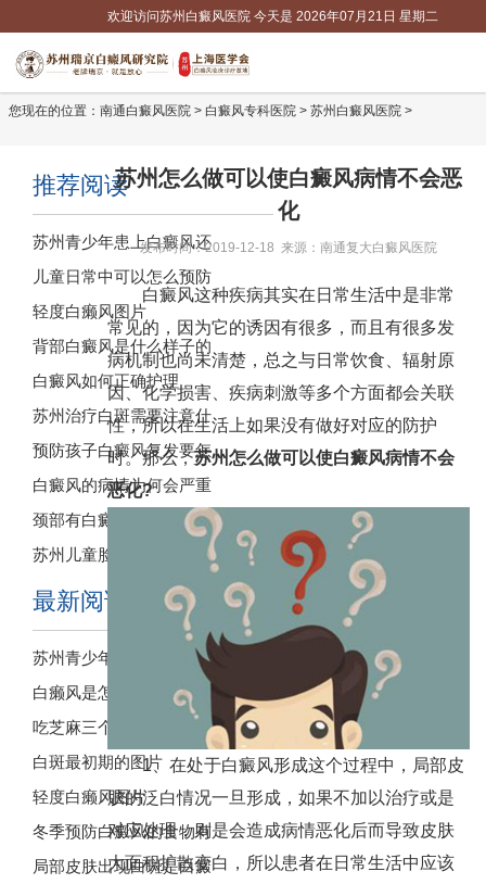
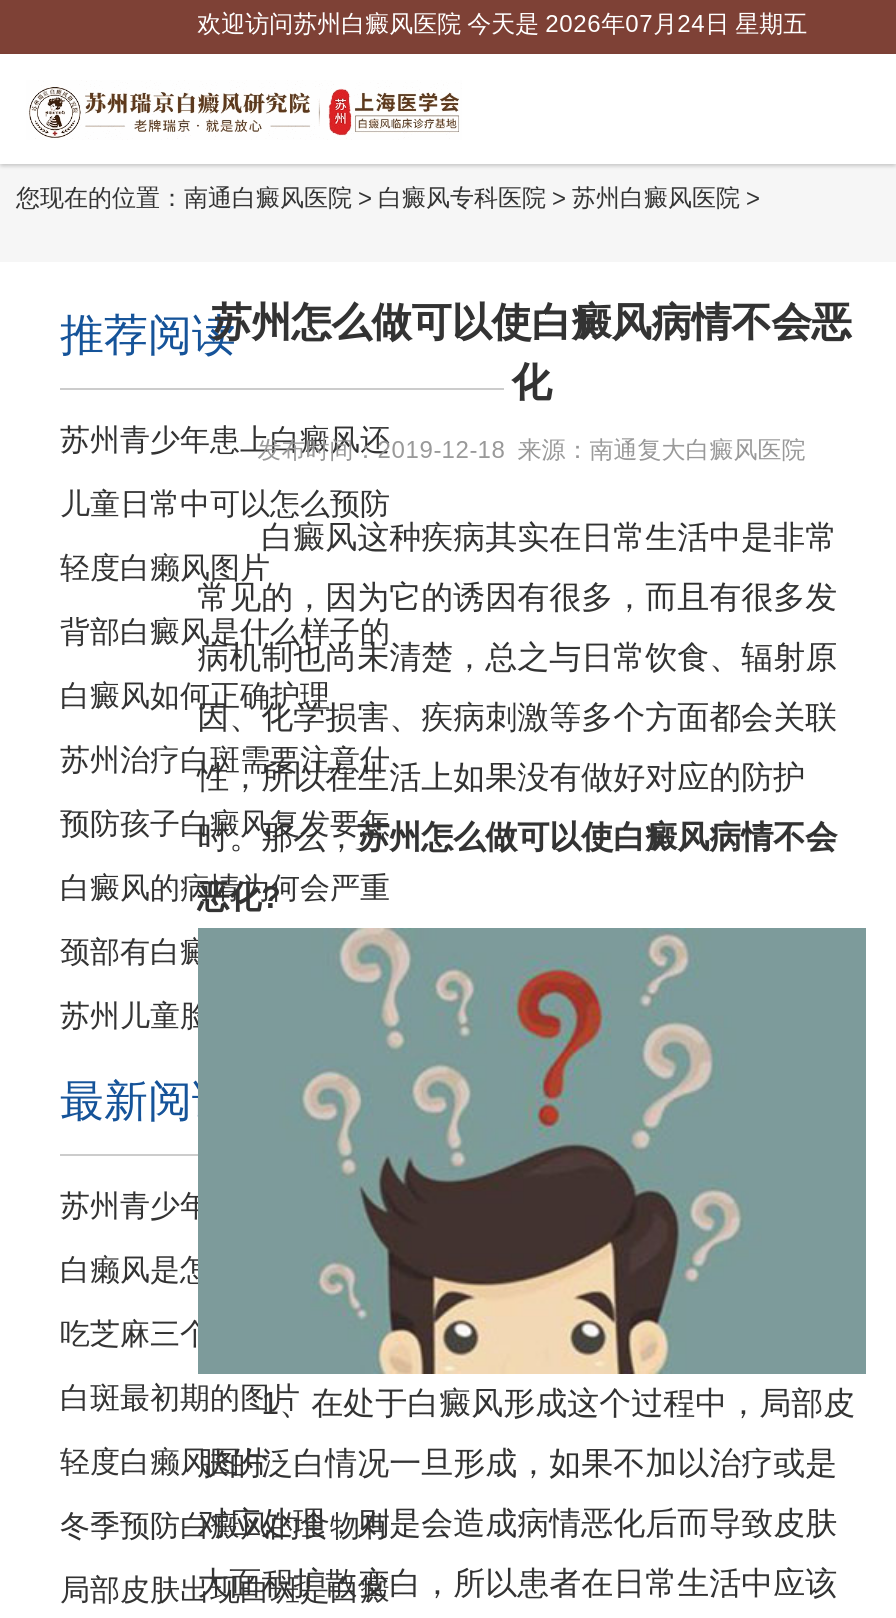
[107,9,438,24] 欢迎访问苏州白癜风医院 今天是2026年07月21日 星期二 -> [197,10,807,38] 欢迎访问苏州白癜风医院 今天是2026年07月24日 星期五

